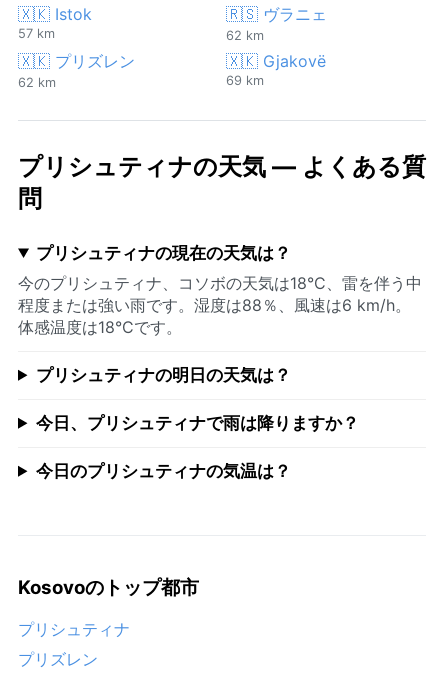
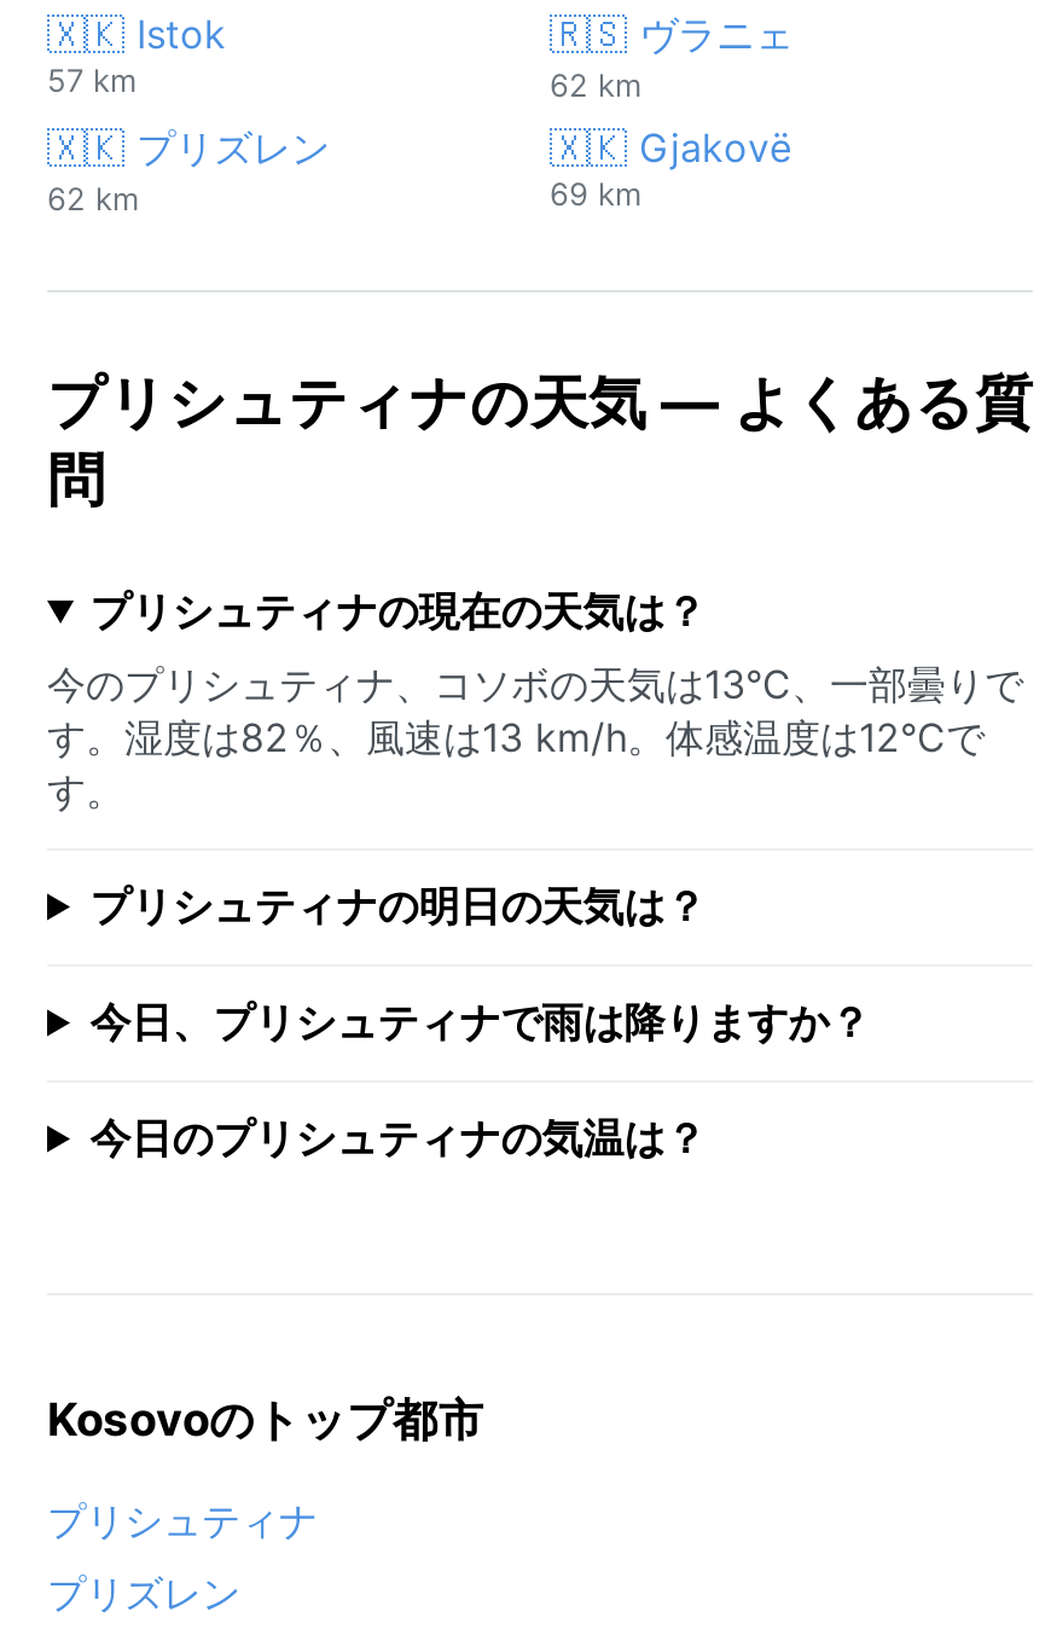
[18,273,422,337] 今のプリシュティナ、コソボの天気は18°C、雷を伴う中 | 程度または強い雨です。湿度は88％、風速は6 km/h。 | 体感温度は18°Cです。 -> [47,659,1023,814] 今のプリシュティナ、コソボの天気は13°C、一部曇りで | す。湿度は82％、風速は13 km/h。体感温度は12°Cで | す。

